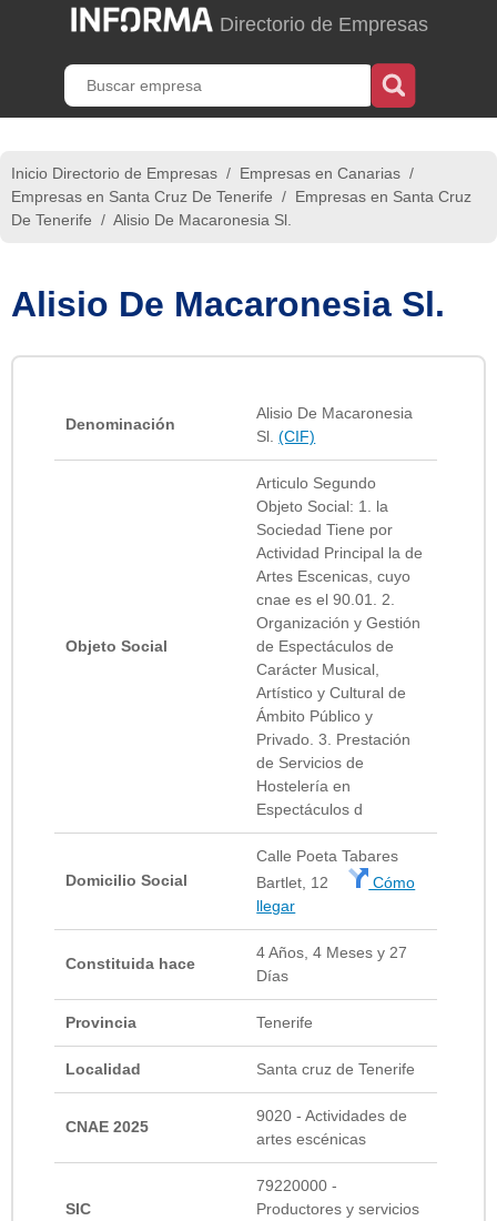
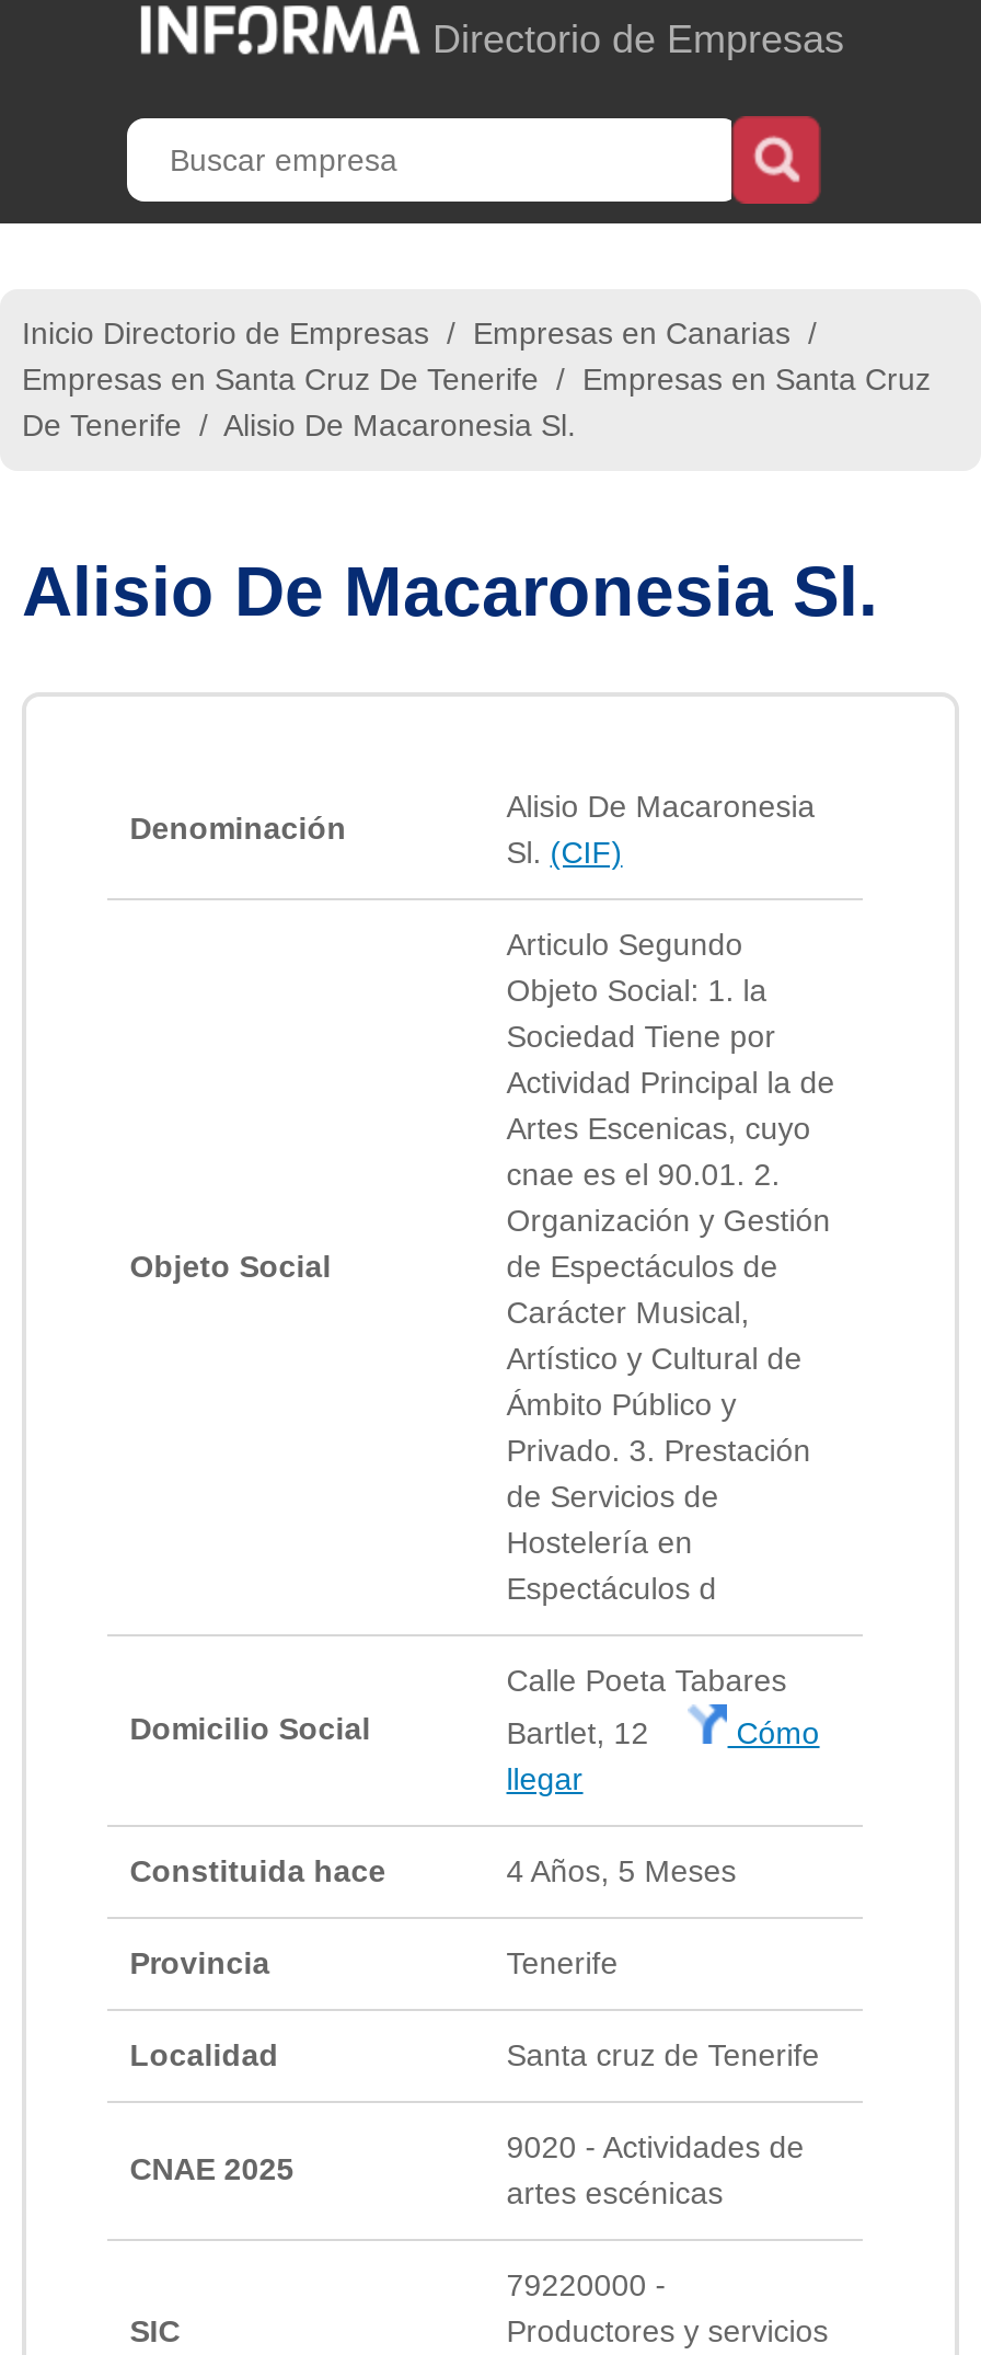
[257,943,407,984] 4 Años, 4 Meses y 27 | Días -> [506,1853,736,1888] 4 Años, 5 Meses

